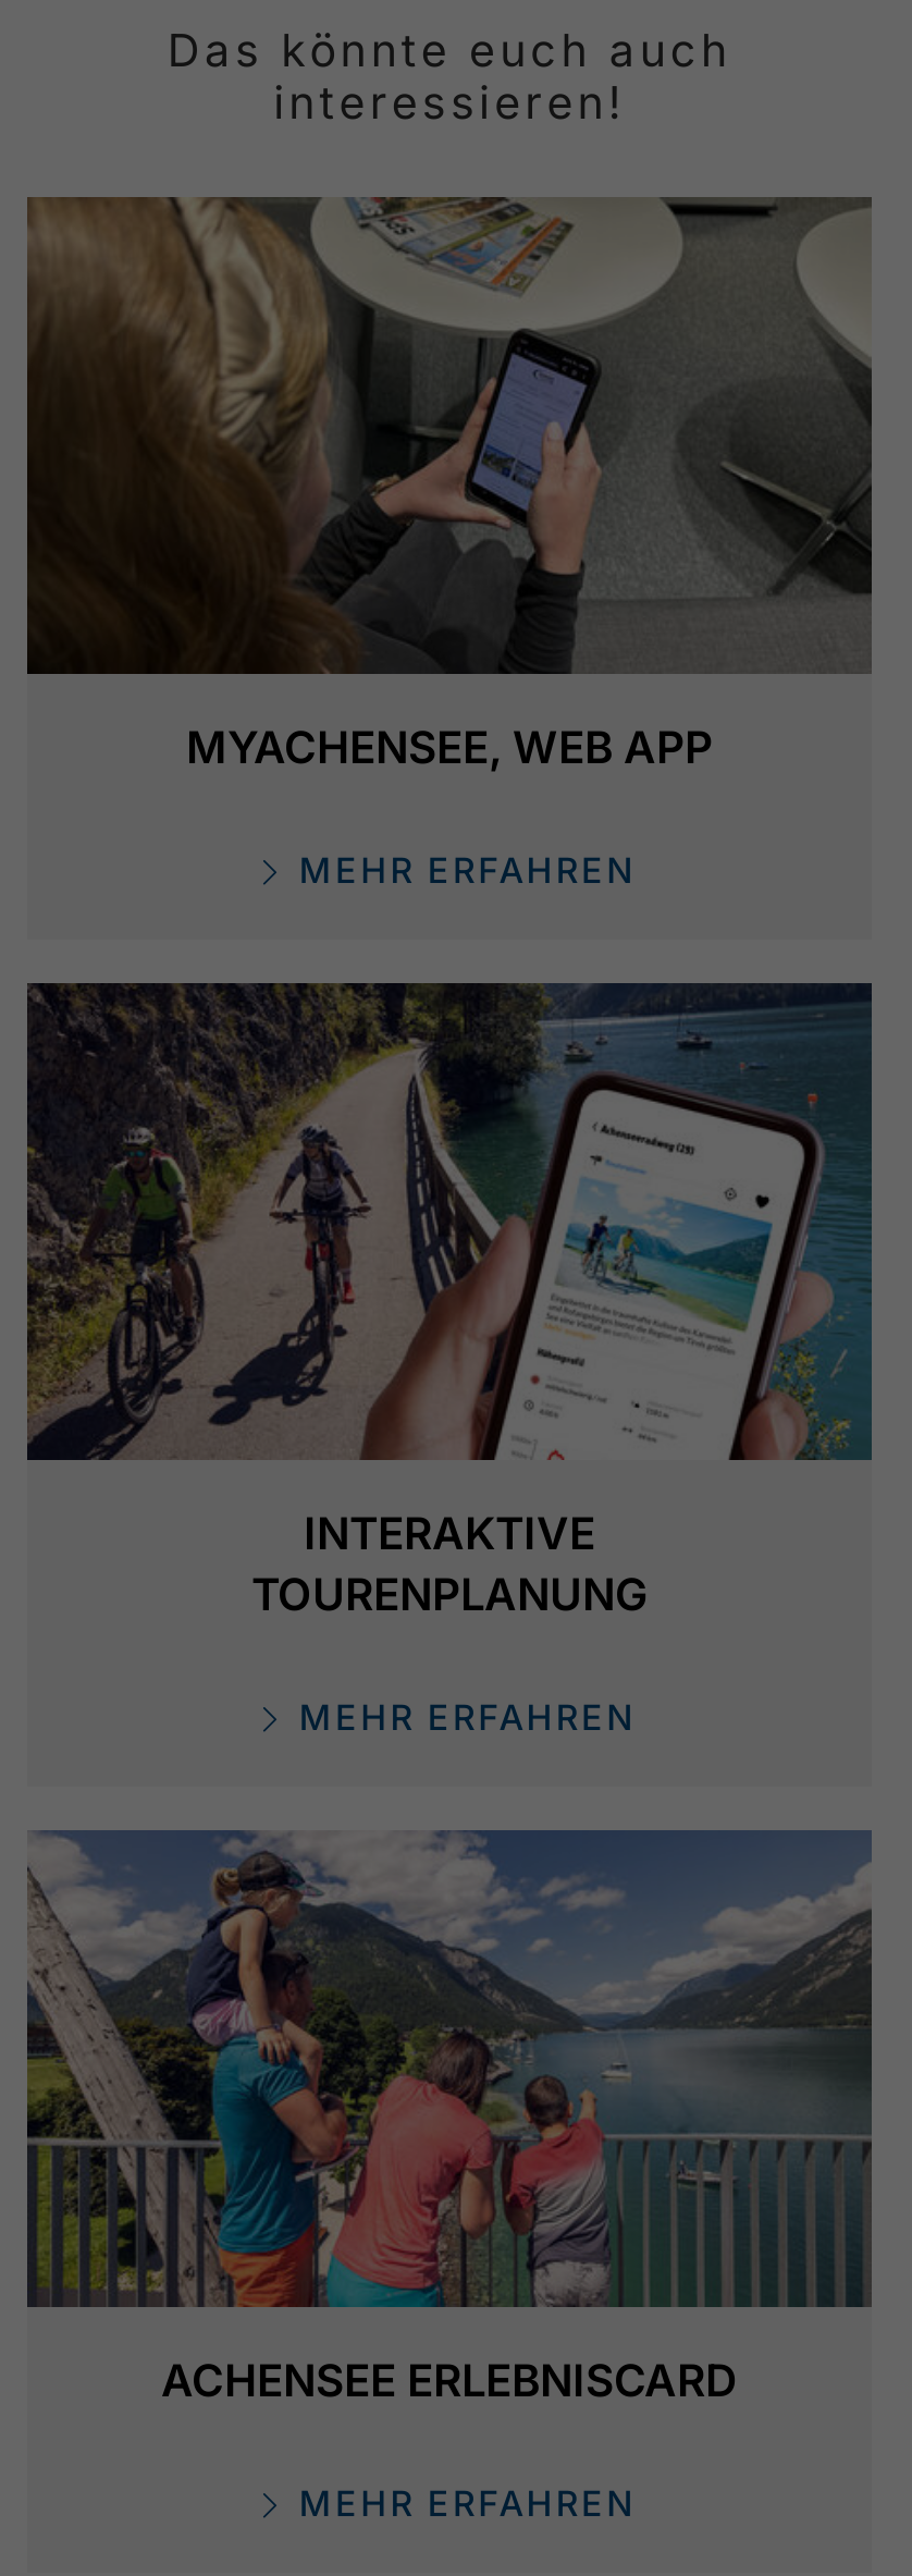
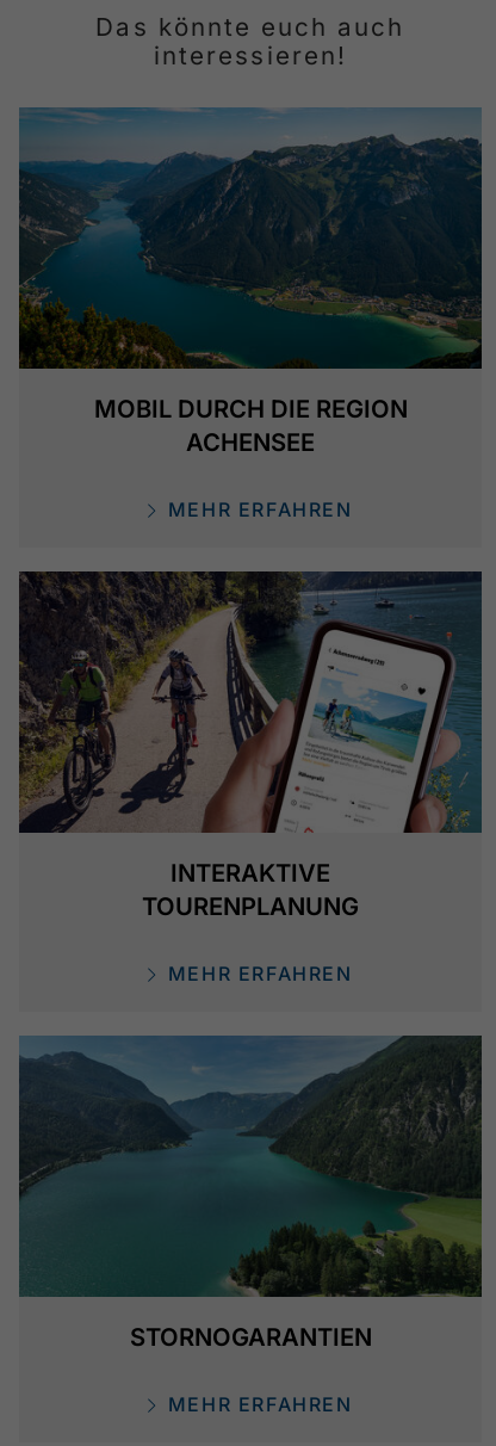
[25,195,874,773] [image] | MYACHENSEE, WEB APP -> [18,106,483,456] [image] | MOBIL DURCH DIE REGION | ACHENSEE
[25,1828,872,2406] [image] | ACHENSEE ERLEBNISCARD -> [18,1034,483,1351] [image] | STORNOGARANTIEN

